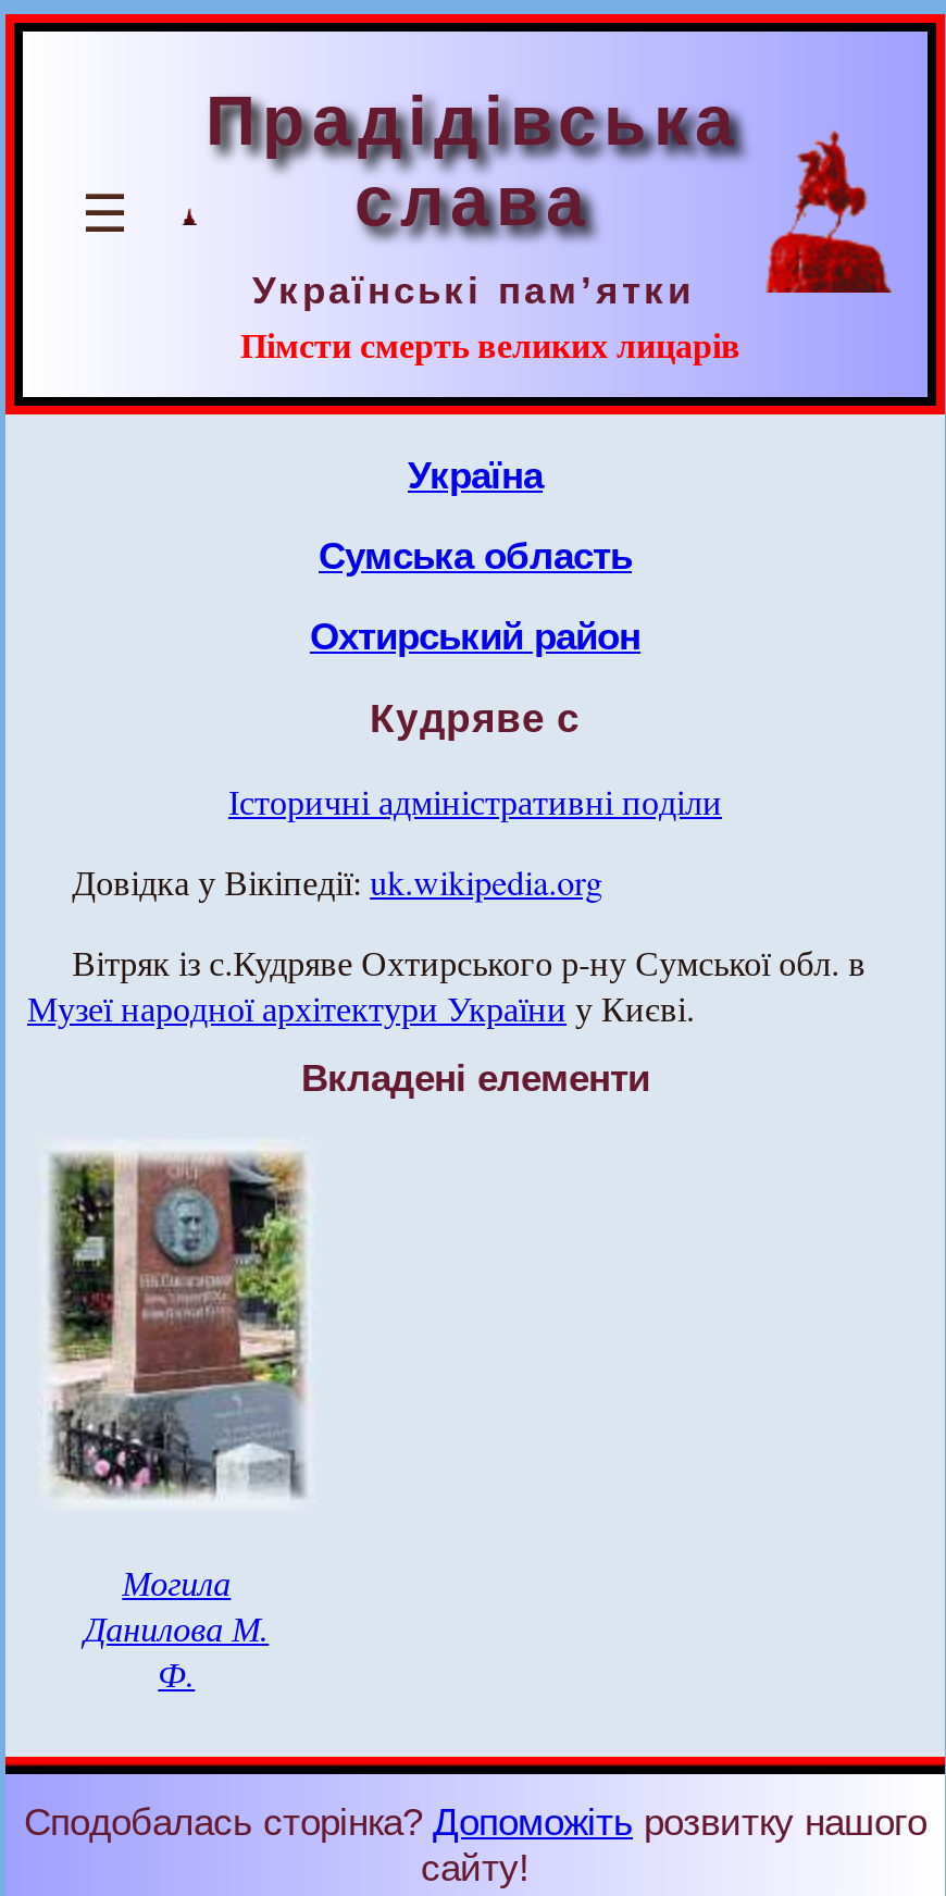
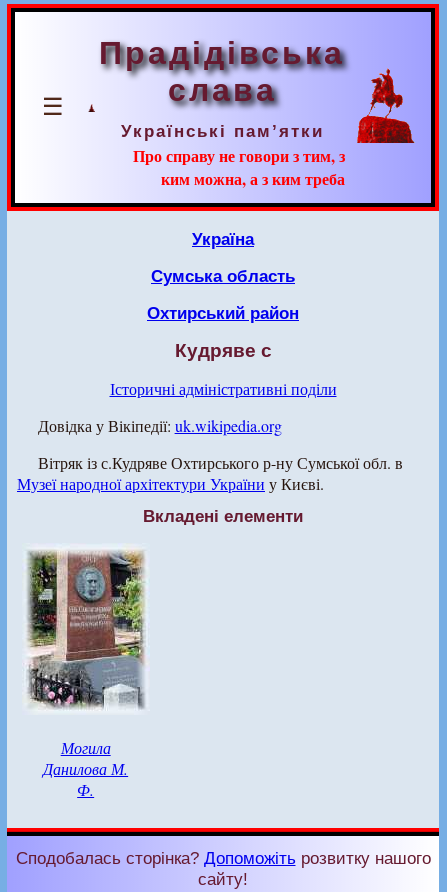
[240,319,740,369] Пімсти смерть великих лицарів -> [133,144,345,190] Про справу не говори з тим, з | ким можна, а з ким треба

